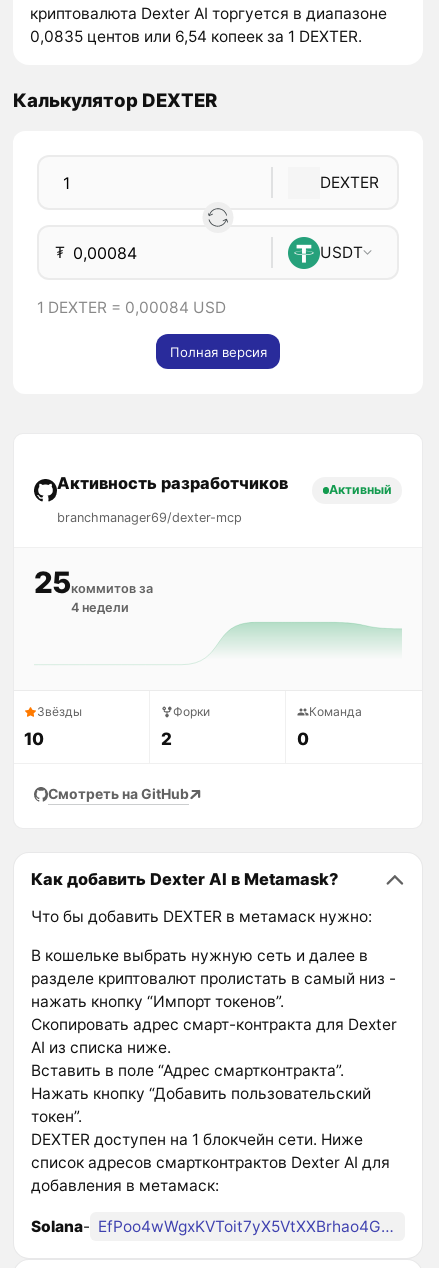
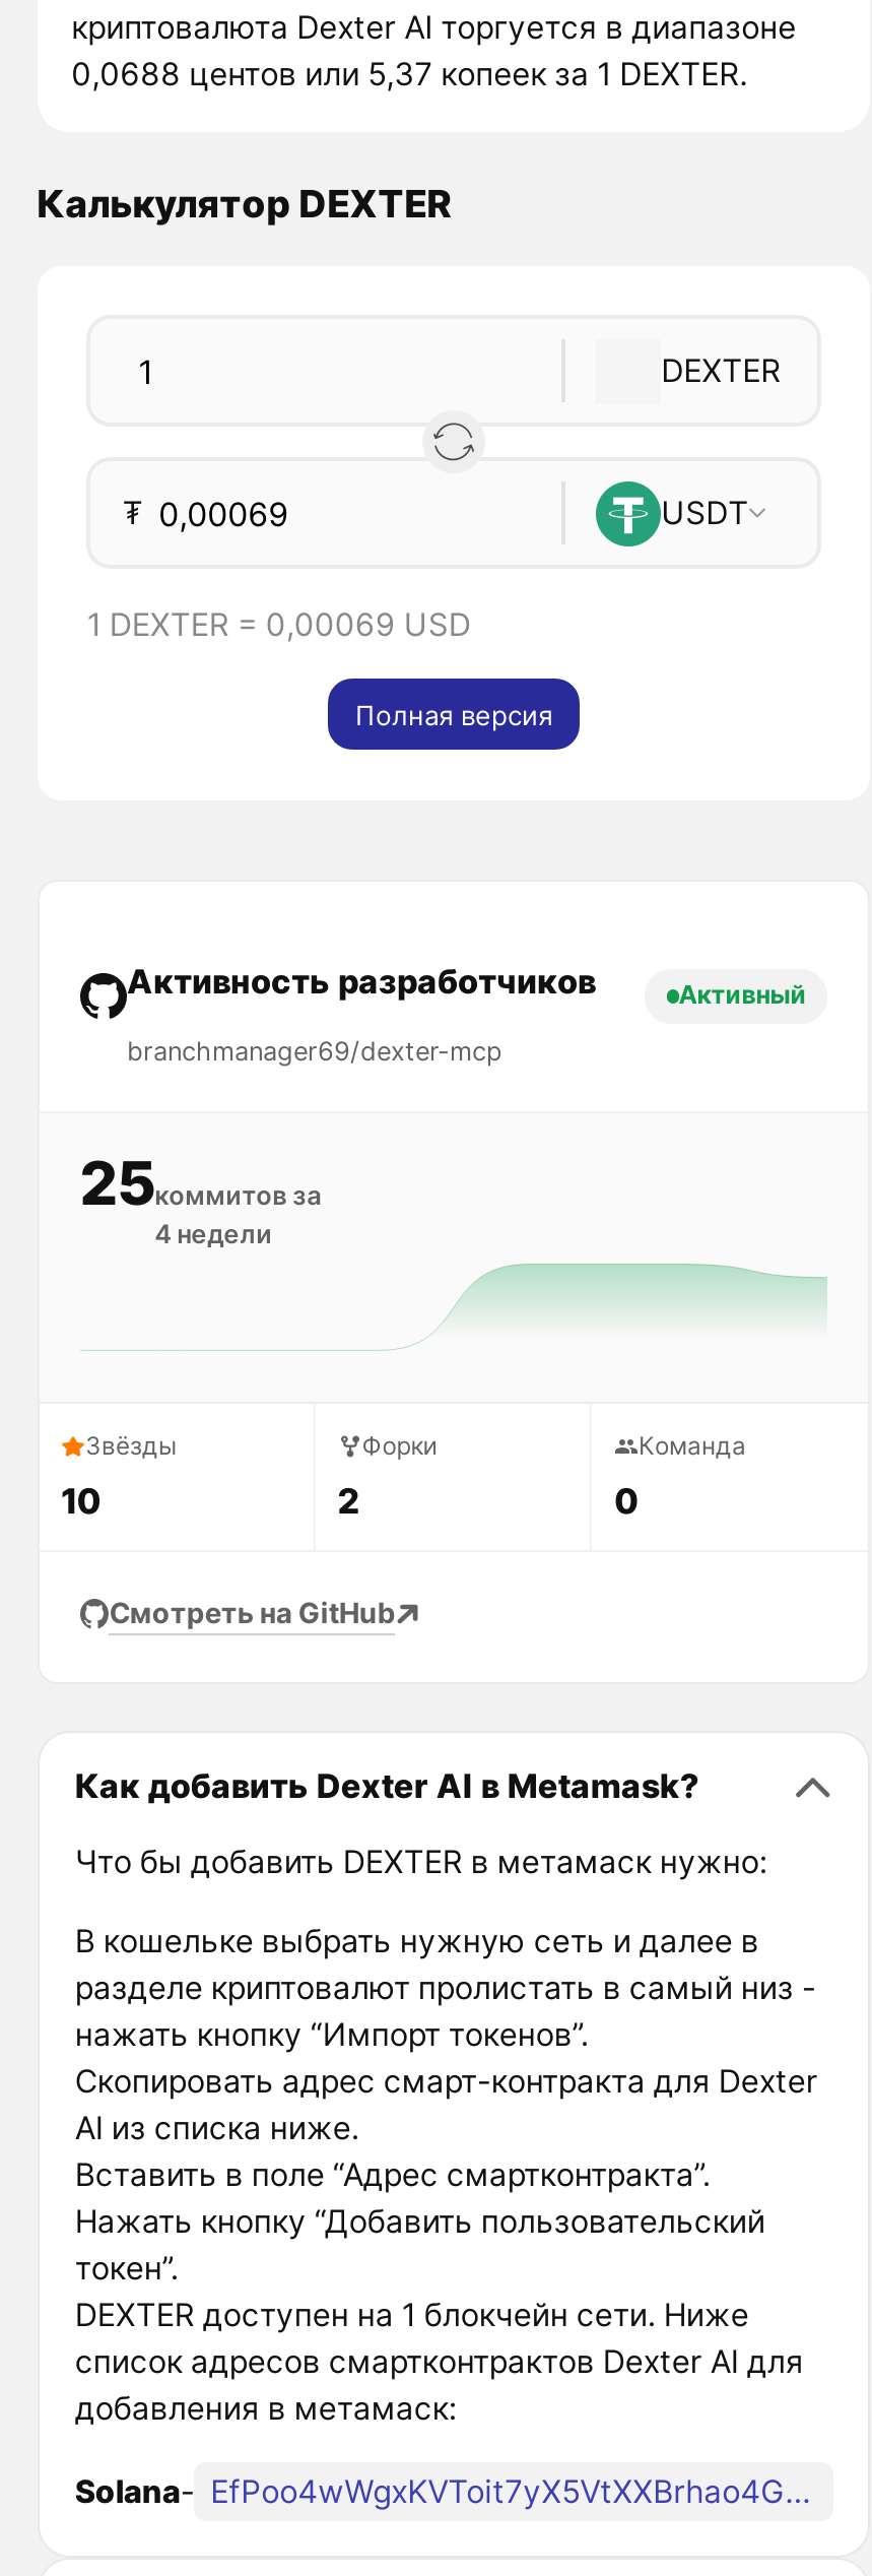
[30,27,362,46] 0,0835 центов или 6,54 копеек за 1 DEXTER. -> [71,54,747,93] 0,0688 центов или 5,37 копеек за 1 DEXTER.
[37,297,226,316] 1 DEXTER = 0,00084 USD -> [87,604,471,643] 1 DEXTER = 0,00069 USD

